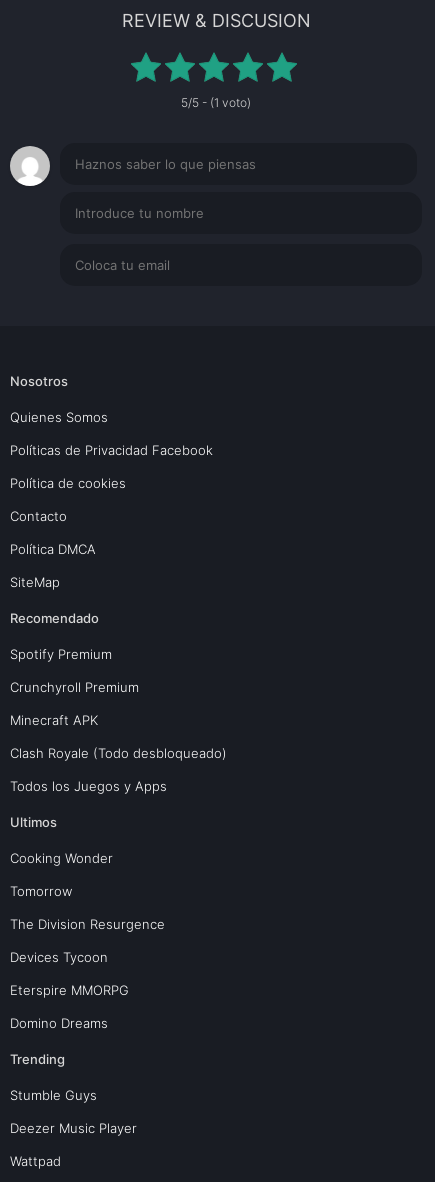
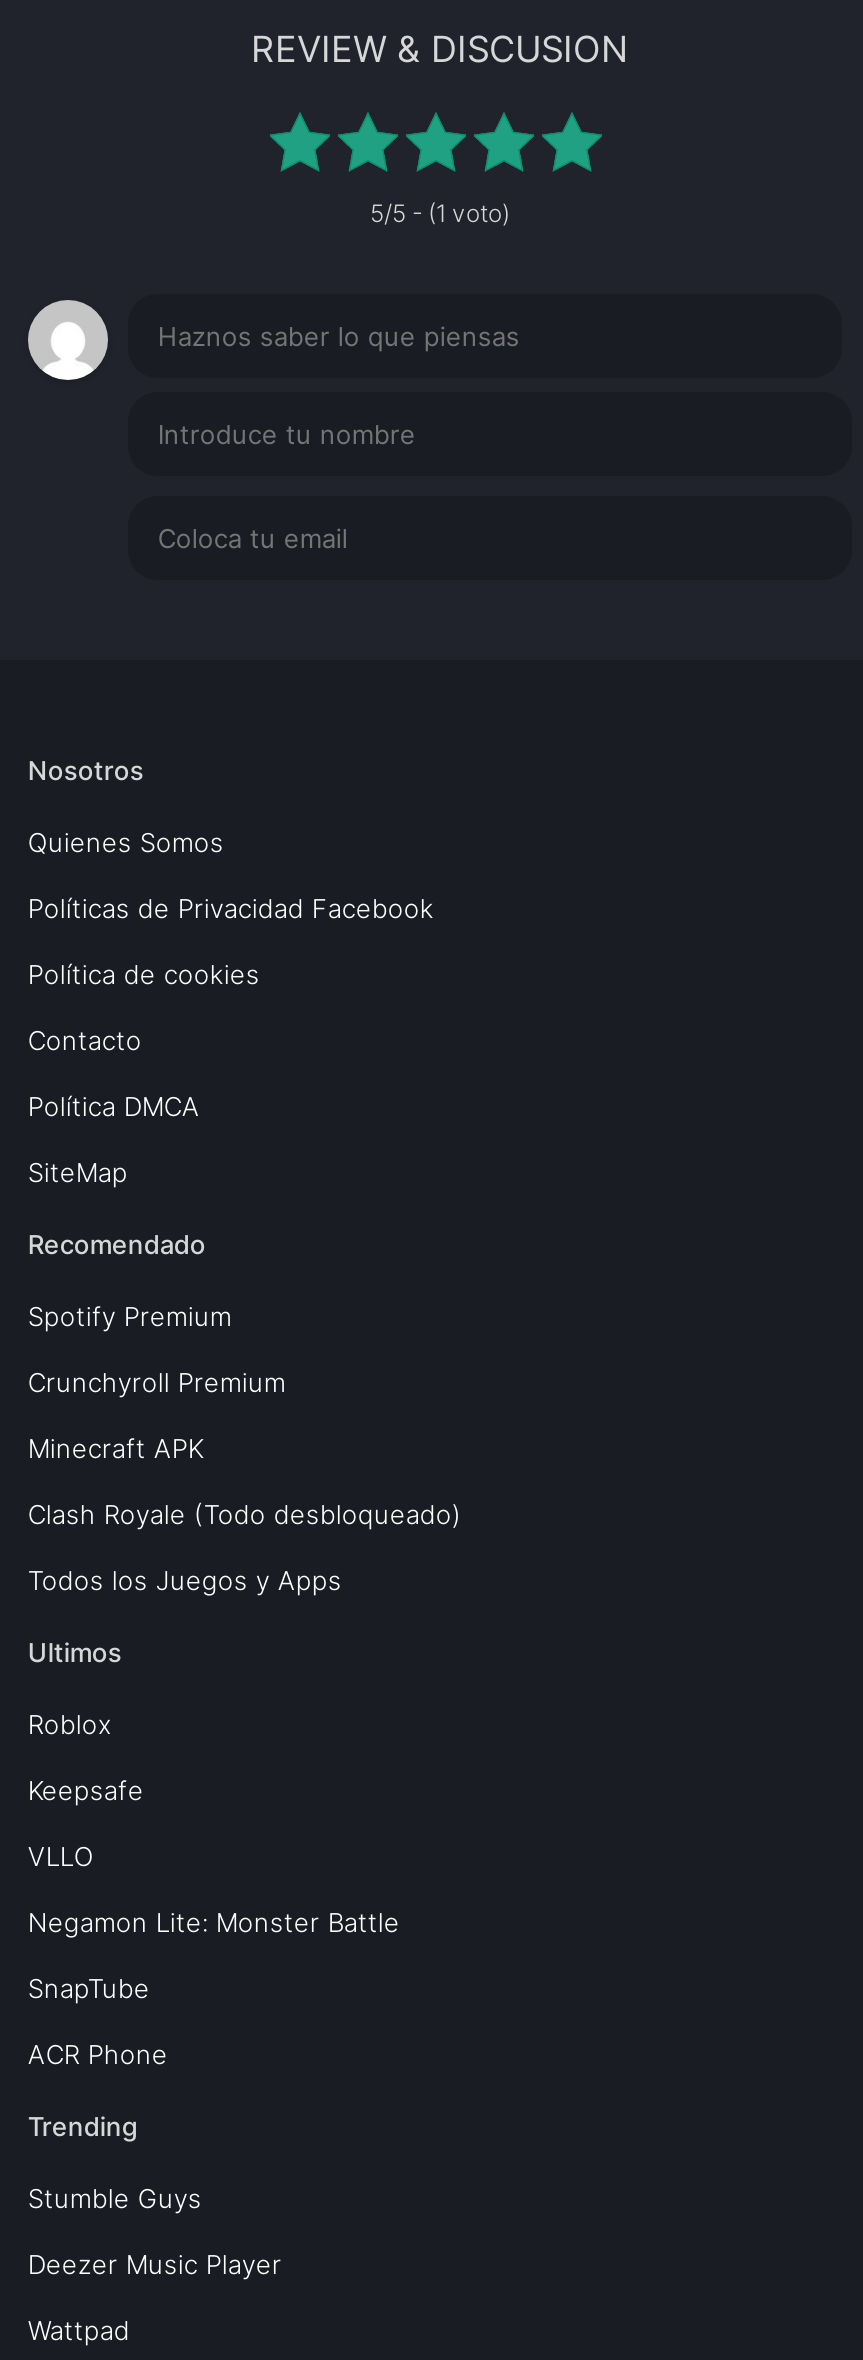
[10,850,113,866] Cooking Wonder -> [28,1708,112,1740] Roblox
[10,883,72,899] Tomorrow -> [28,1774,144,1806] Keepsafe
[10,916,165,932] The Division Resurgence -> [28,1840,94,1872] VLLO
[10,949,108,965] Devices Tycoon -> [28,1906,400,1938] Negamon Lite: Monster Battle
[10,982,129,998] Eterspire MMORPG -> [28,1972,150,2004] SnapTube
[10,1015,108,1031] Domino Dreams -> [28,2038,168,2070] ACR Phone

